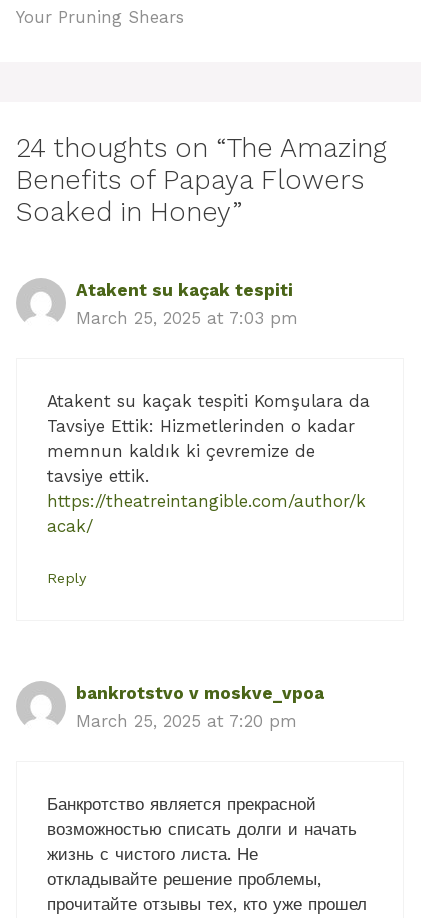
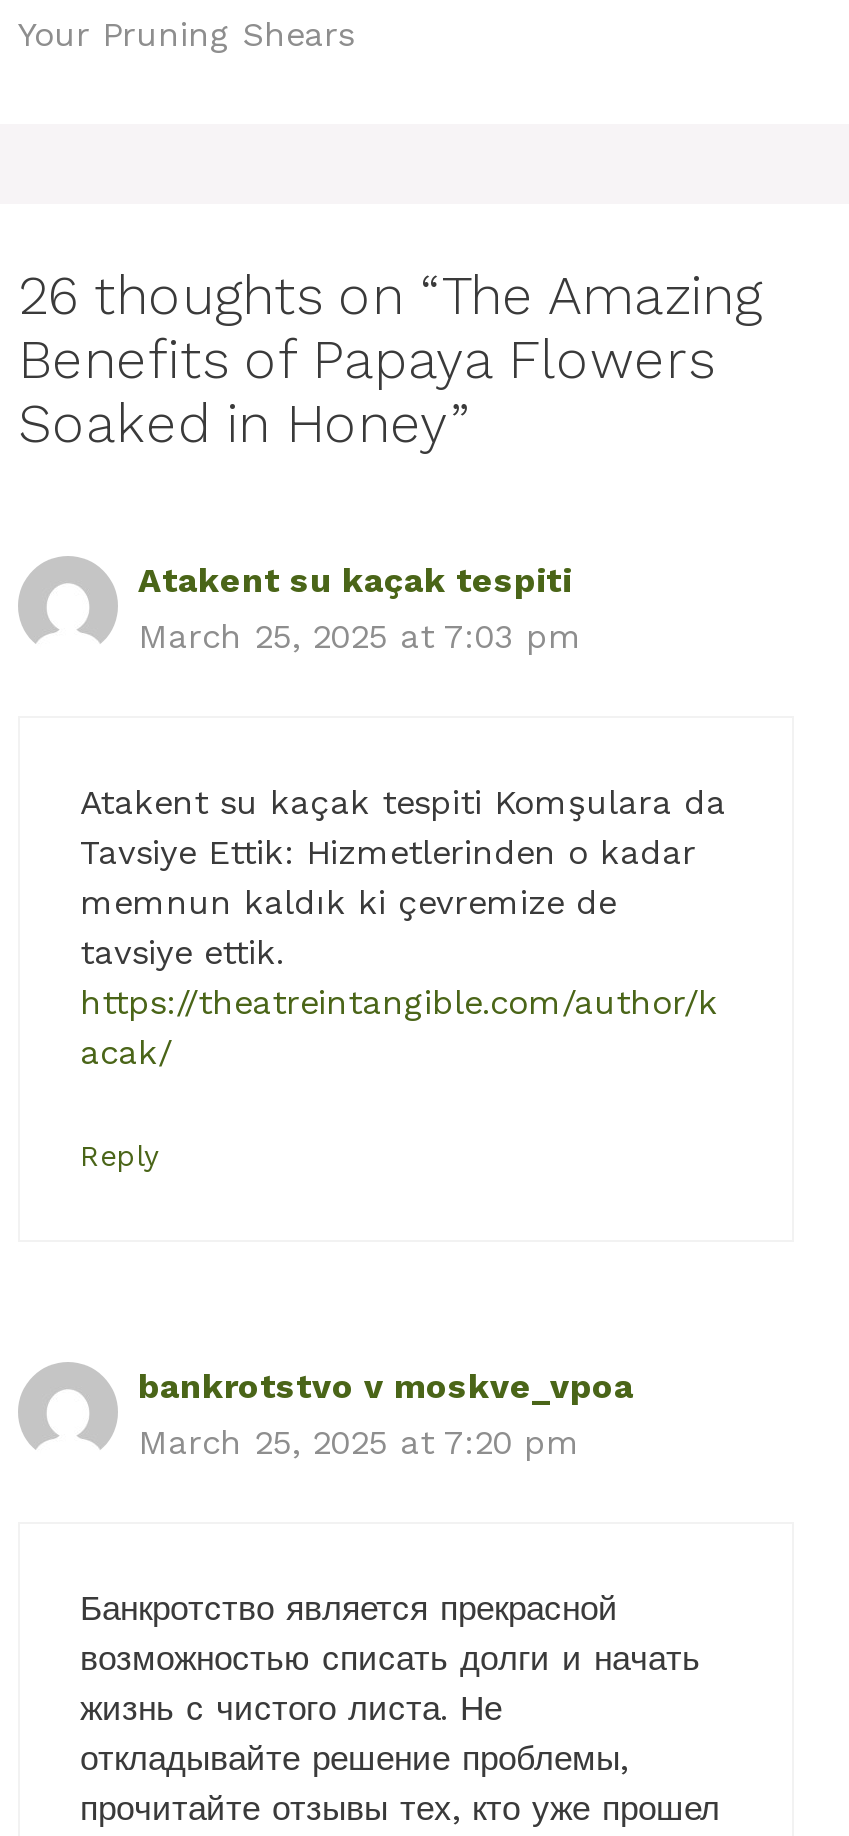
[16,132,387,164] 24 thoughts on “The Amazing -> [18,264,762,328] 26 thoughts on “The Amazing

